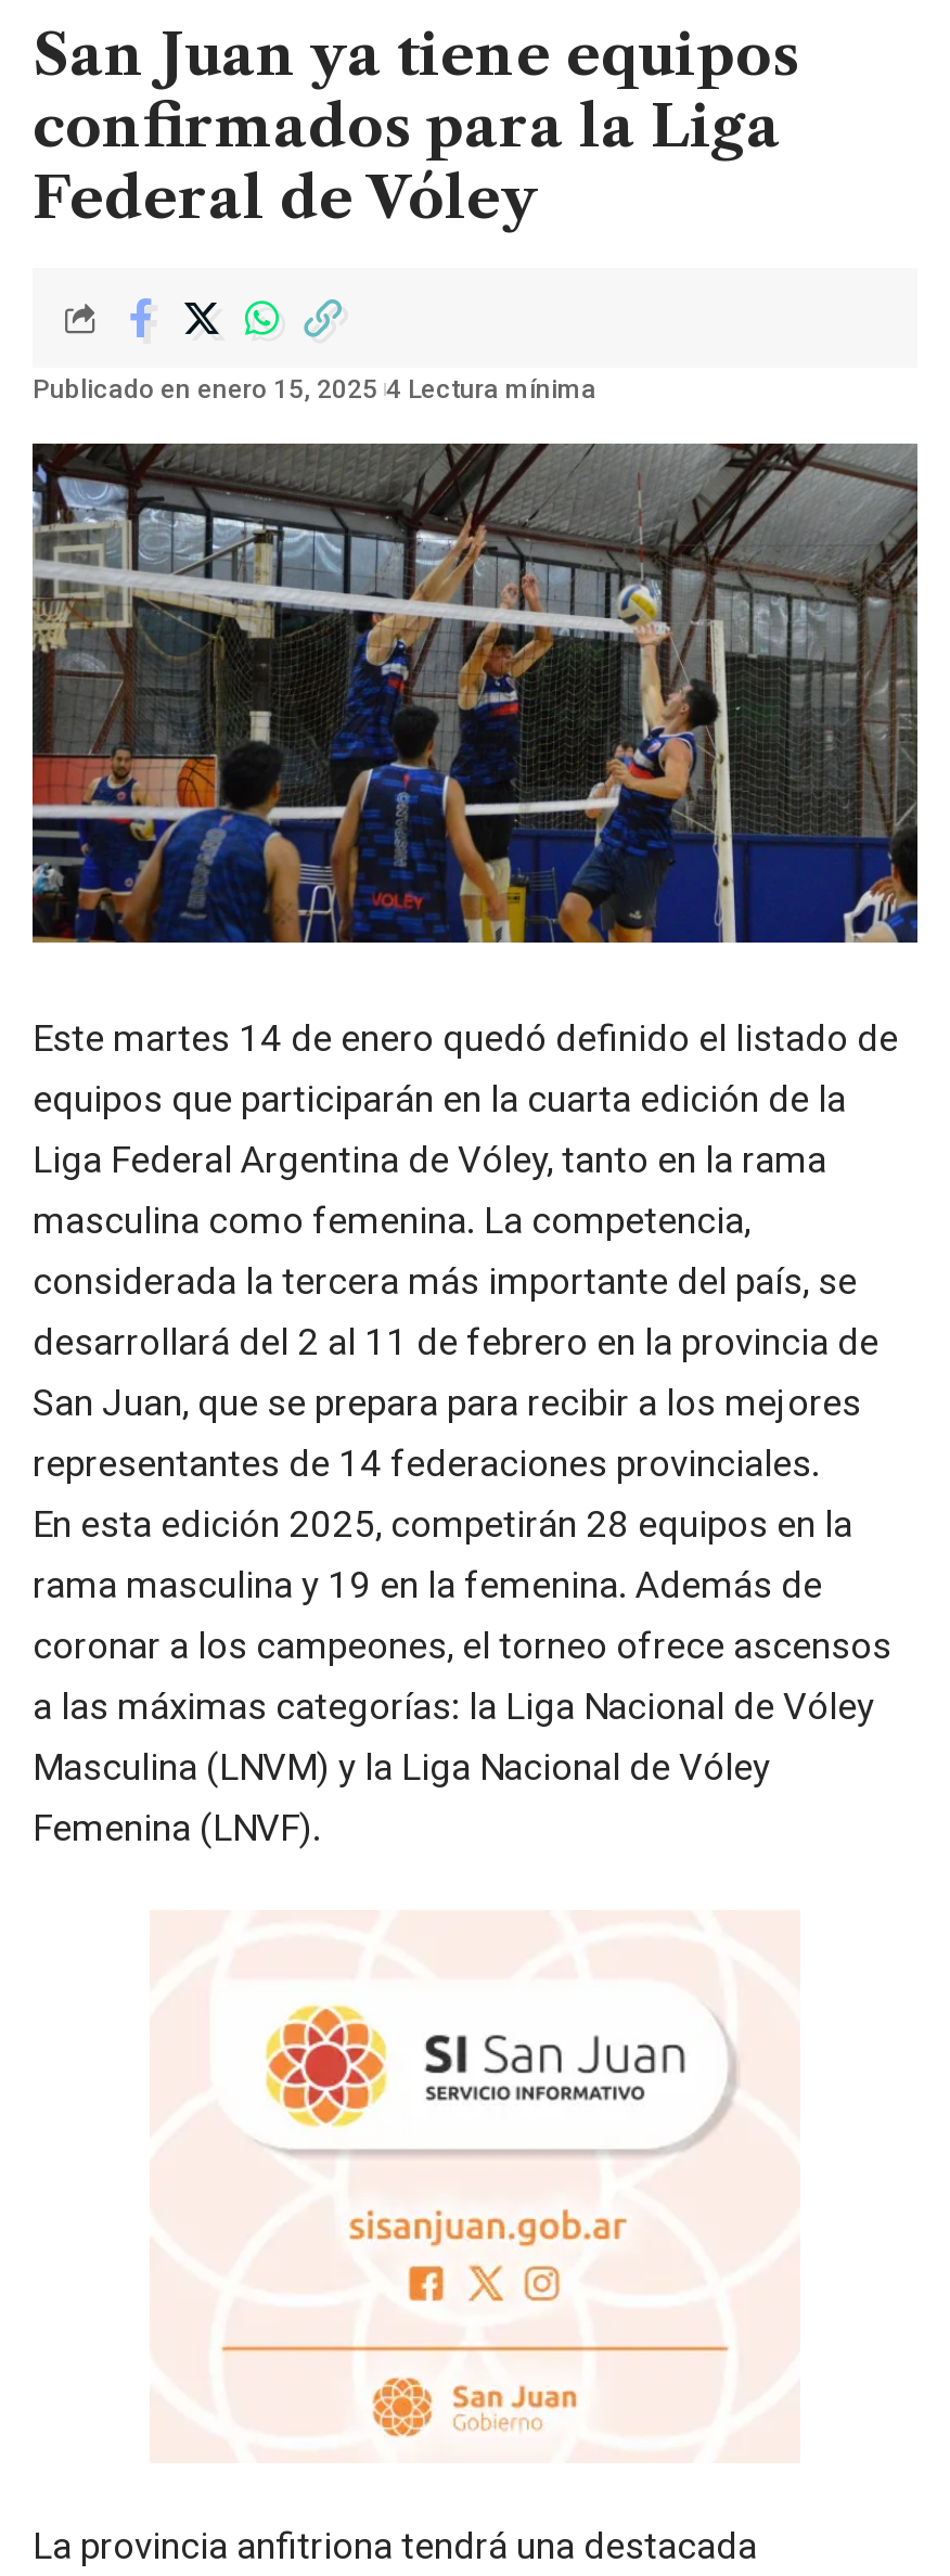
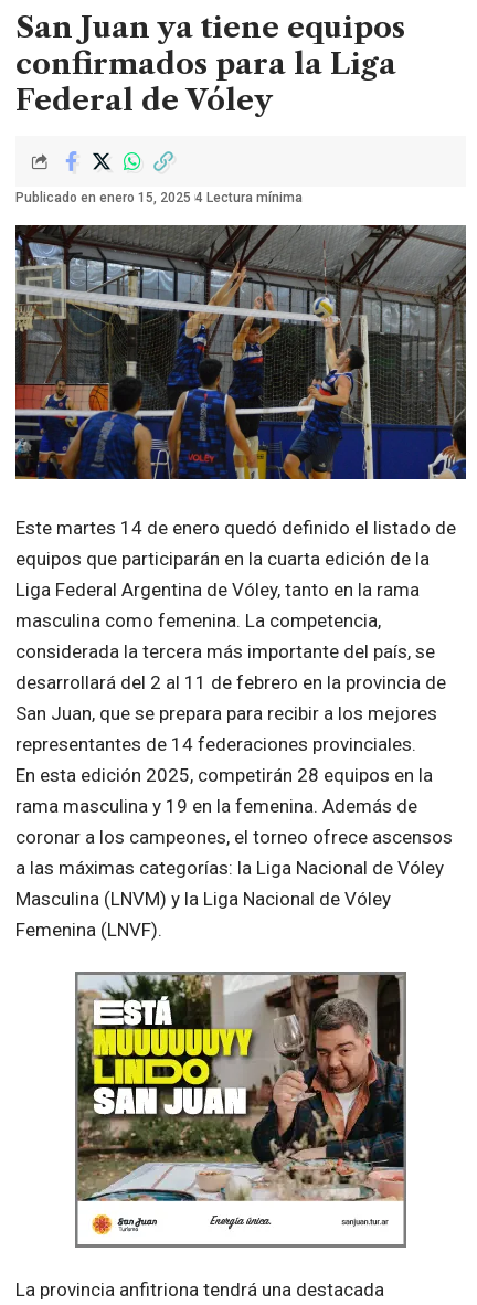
[150,1921,800,2450] [image] -> [74,970,407,1249] [image]

